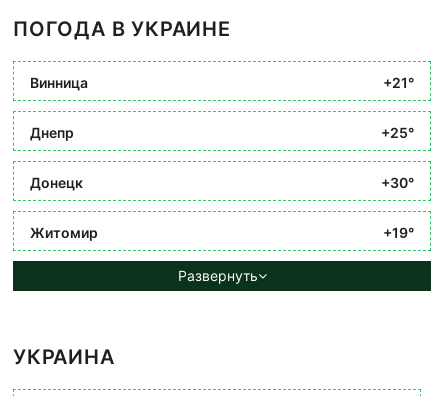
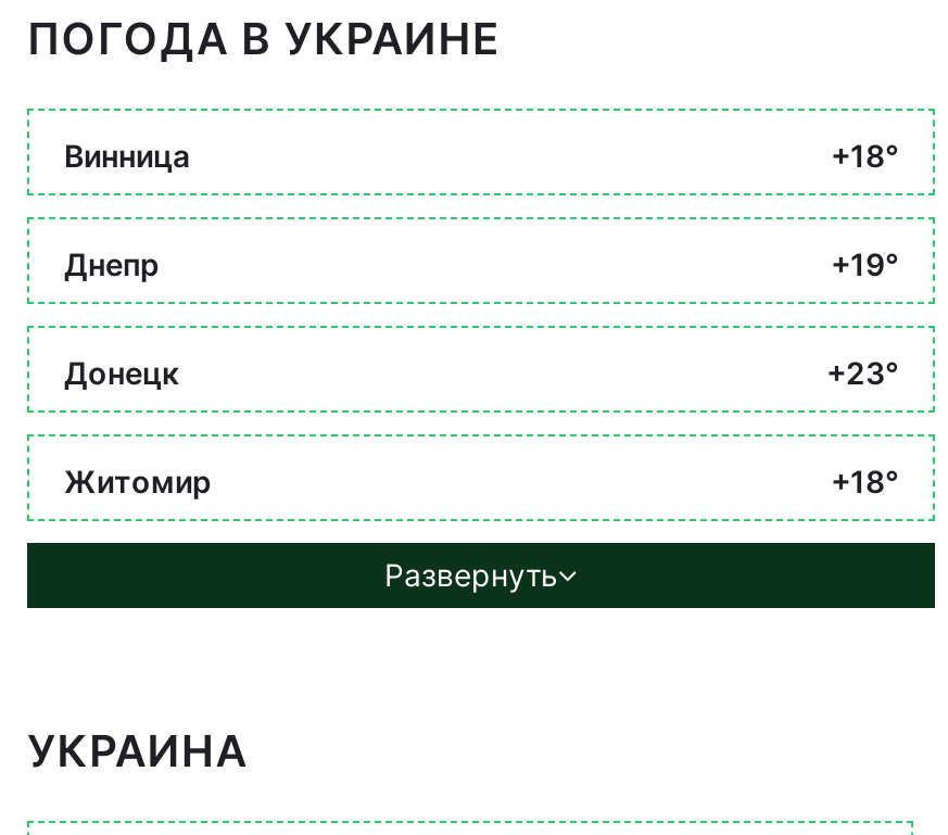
[383,73,414,90] +21° -> [831,136,898,173] +18°
[381,123,414,140] +25° -> [831,244,898,281] +19°
[381,173,414,190] +30° -> [826,353,898,390] +23°
[383,223,414,240] +19° -> [831,461,898,498] +18°

